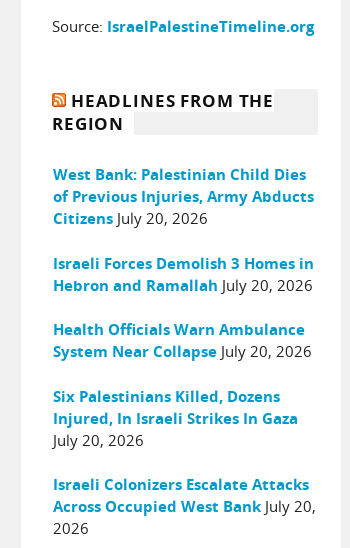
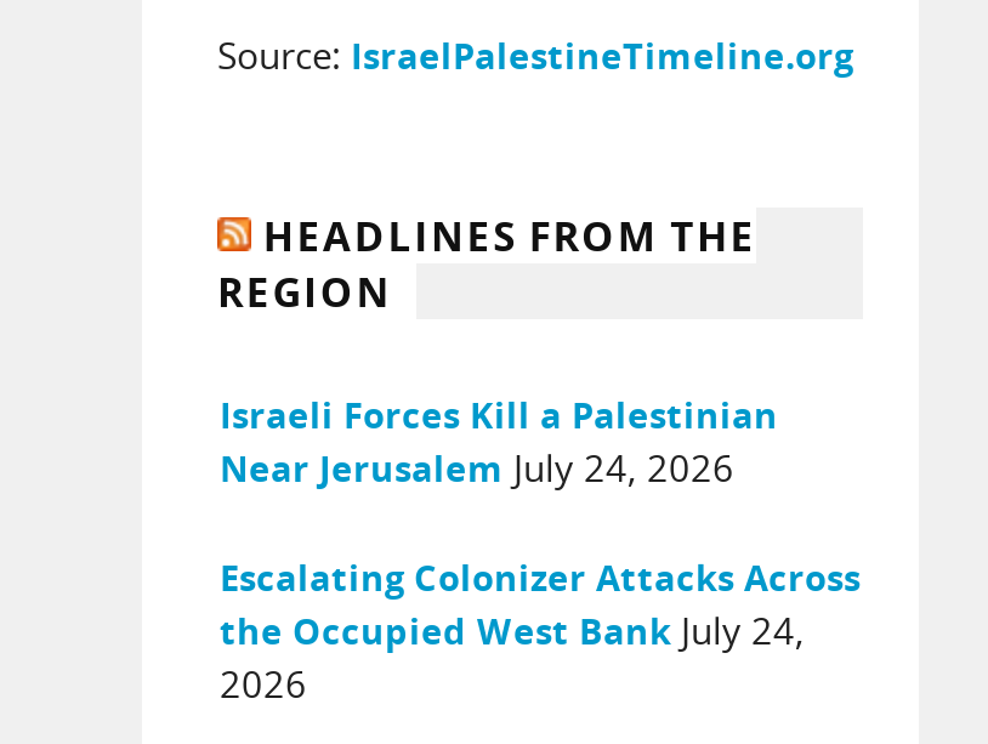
[53,165,316,516] West Bank: Palestinian Child Dies | of Previous Injuries, Army Abducts | Citizens July 20, 2026 | Israeli Forces Demolish 3 Homes in | Hebron and Ramallah July 20, 2026 | Health Officials Warn Ambulance | System Near Collapse July 20, 2026 | Six Palestinians Killed, Dozens | Injured, In Israeli Strikes In Gaza | July 20, 2026 | Israeli Colonizers Escalate Attacks | Across Occupied West Bank July 20, -> [220,393,861,654] Israeli Forces Kill a Palestinian | Near Jerusalem July 24, 2026 | Escalating Colonizer Attacks Across | the Occupied West Bank July 24,

